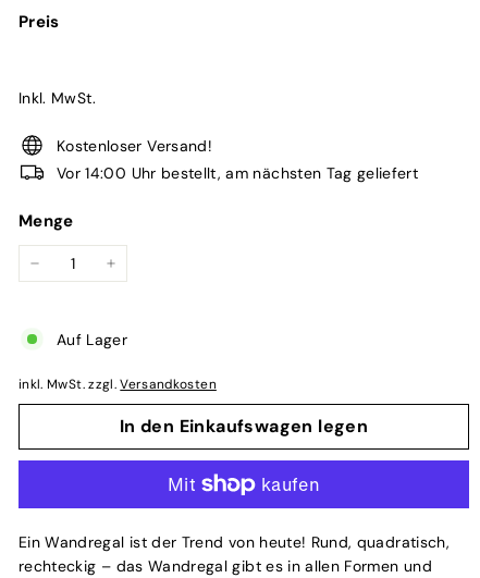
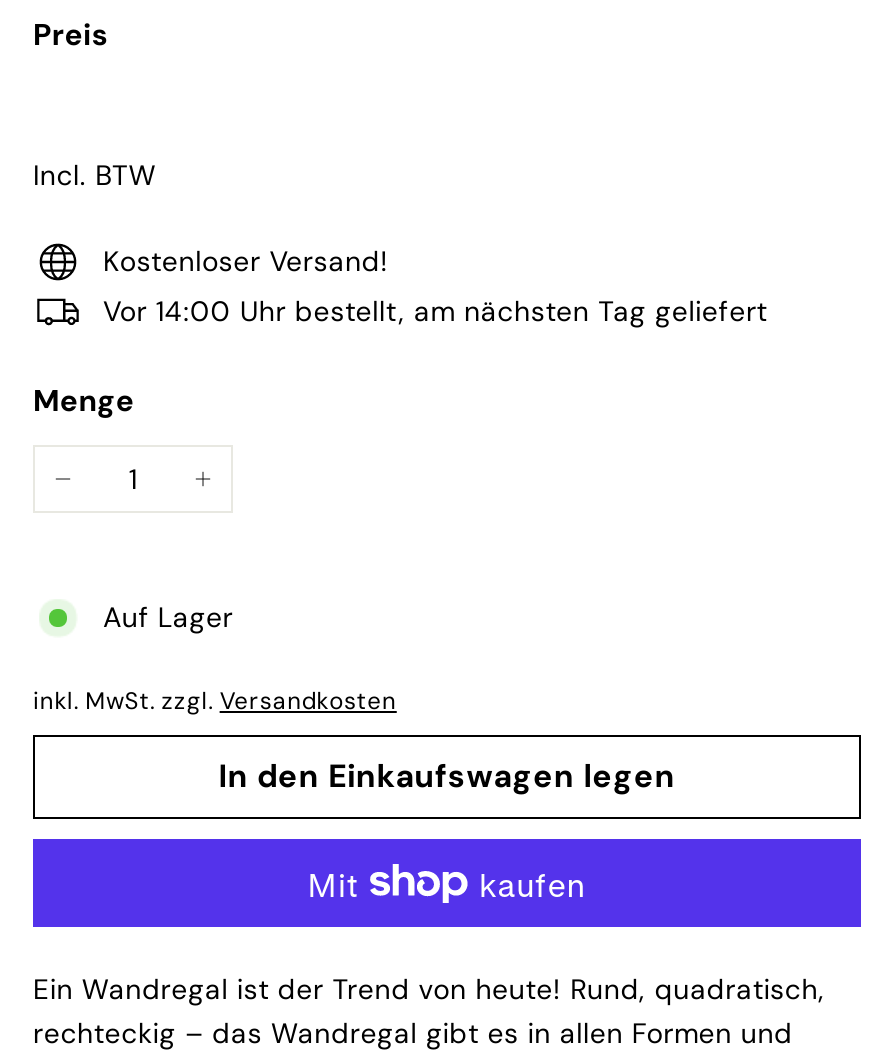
[19,88,96,108] Inkl. MwSt. -> [33,156,157,192] Incl. BTW

